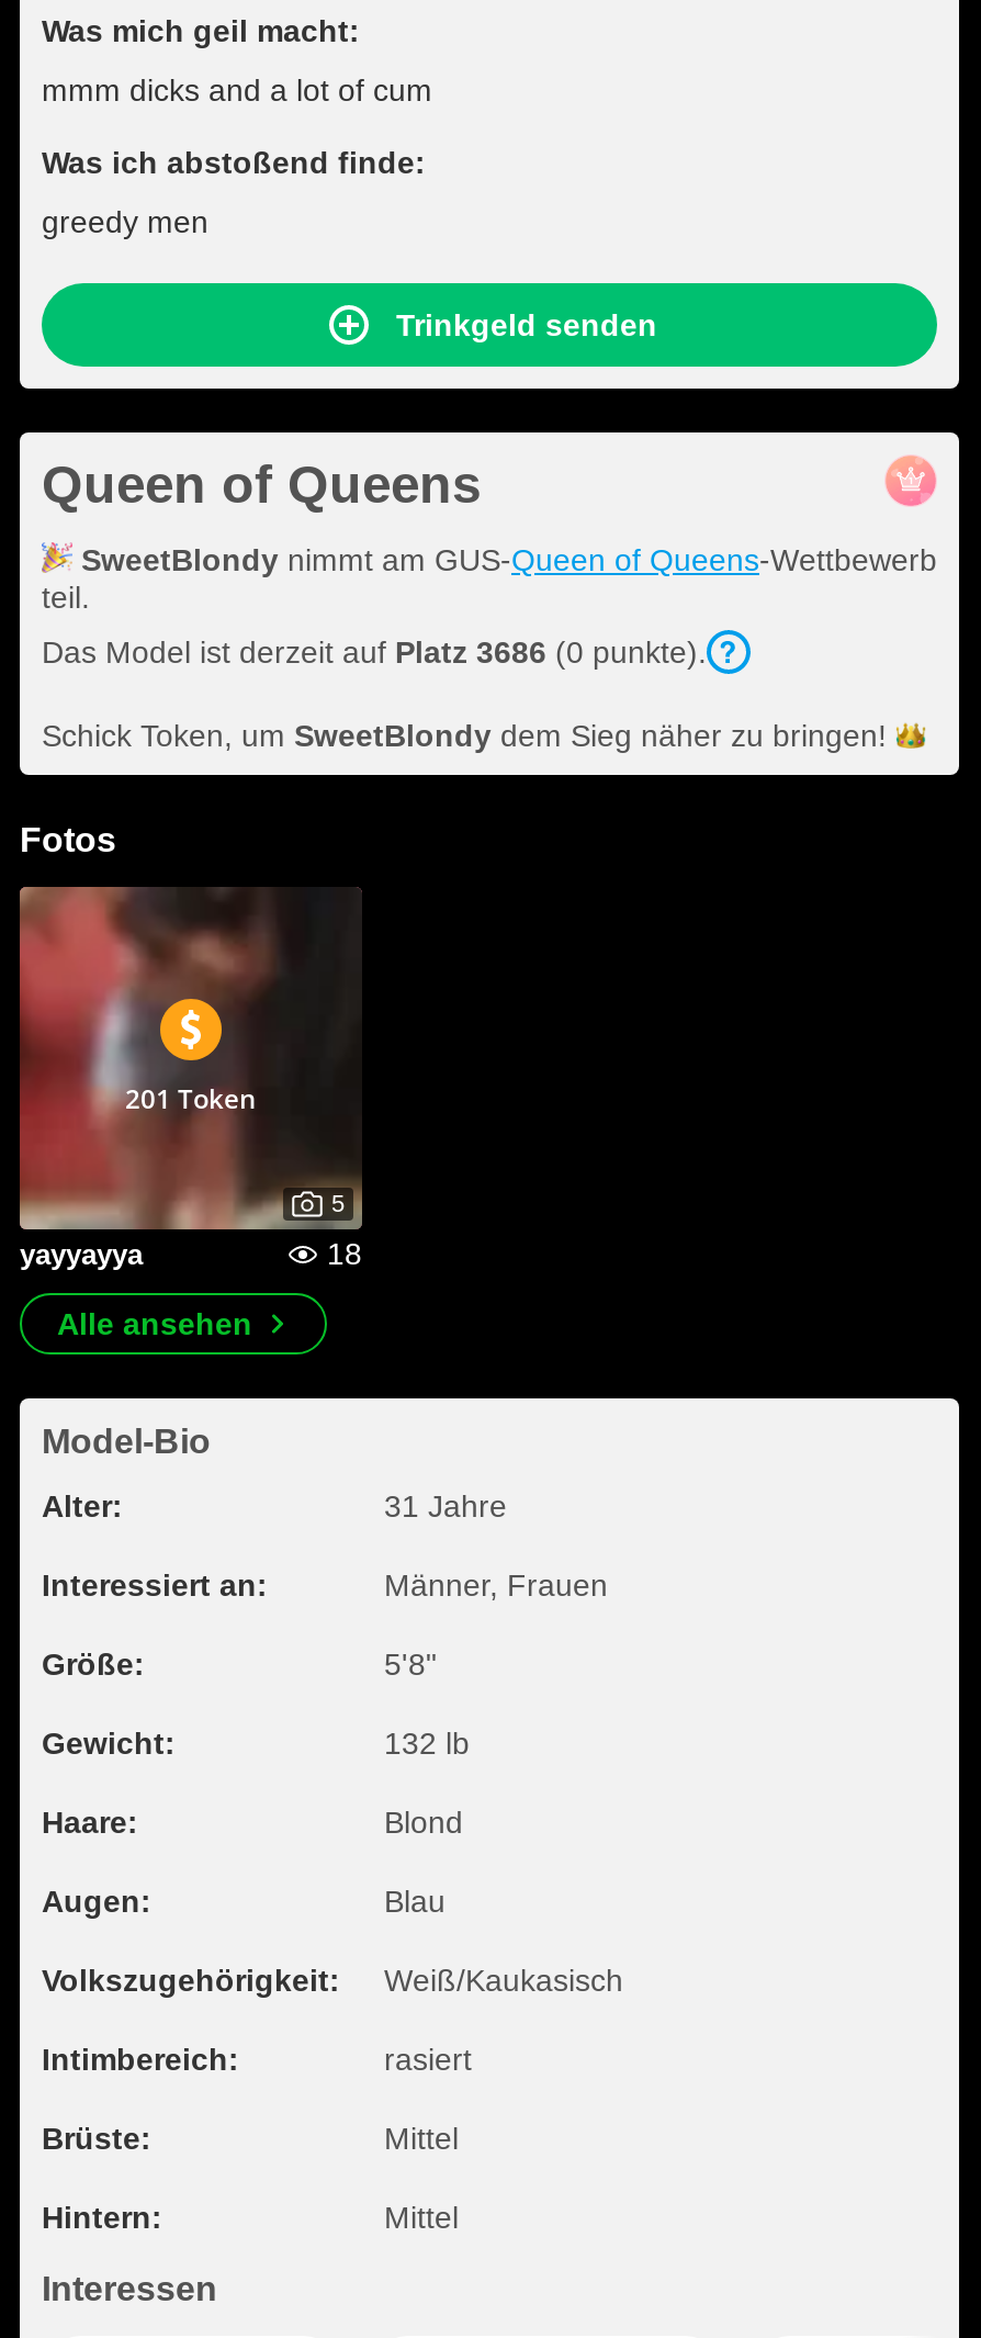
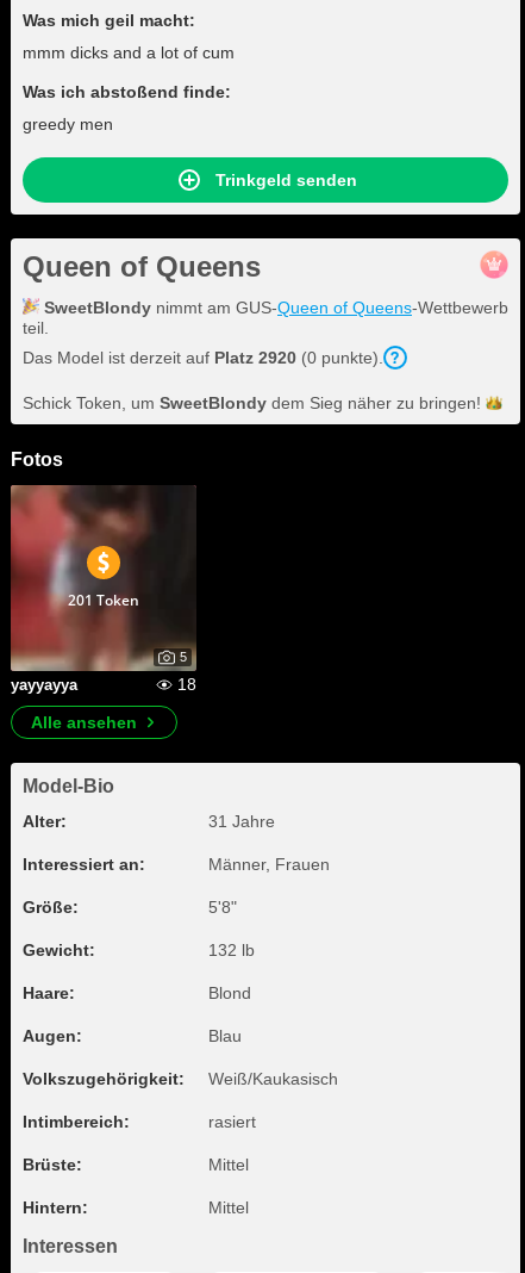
[42,634,707,670] Das Model ist derzeit auf Platz 3686 (0 punkte). -> [23,348,383,367] Das Model ist derzeit auf Platz 2920 (0 punkte).

